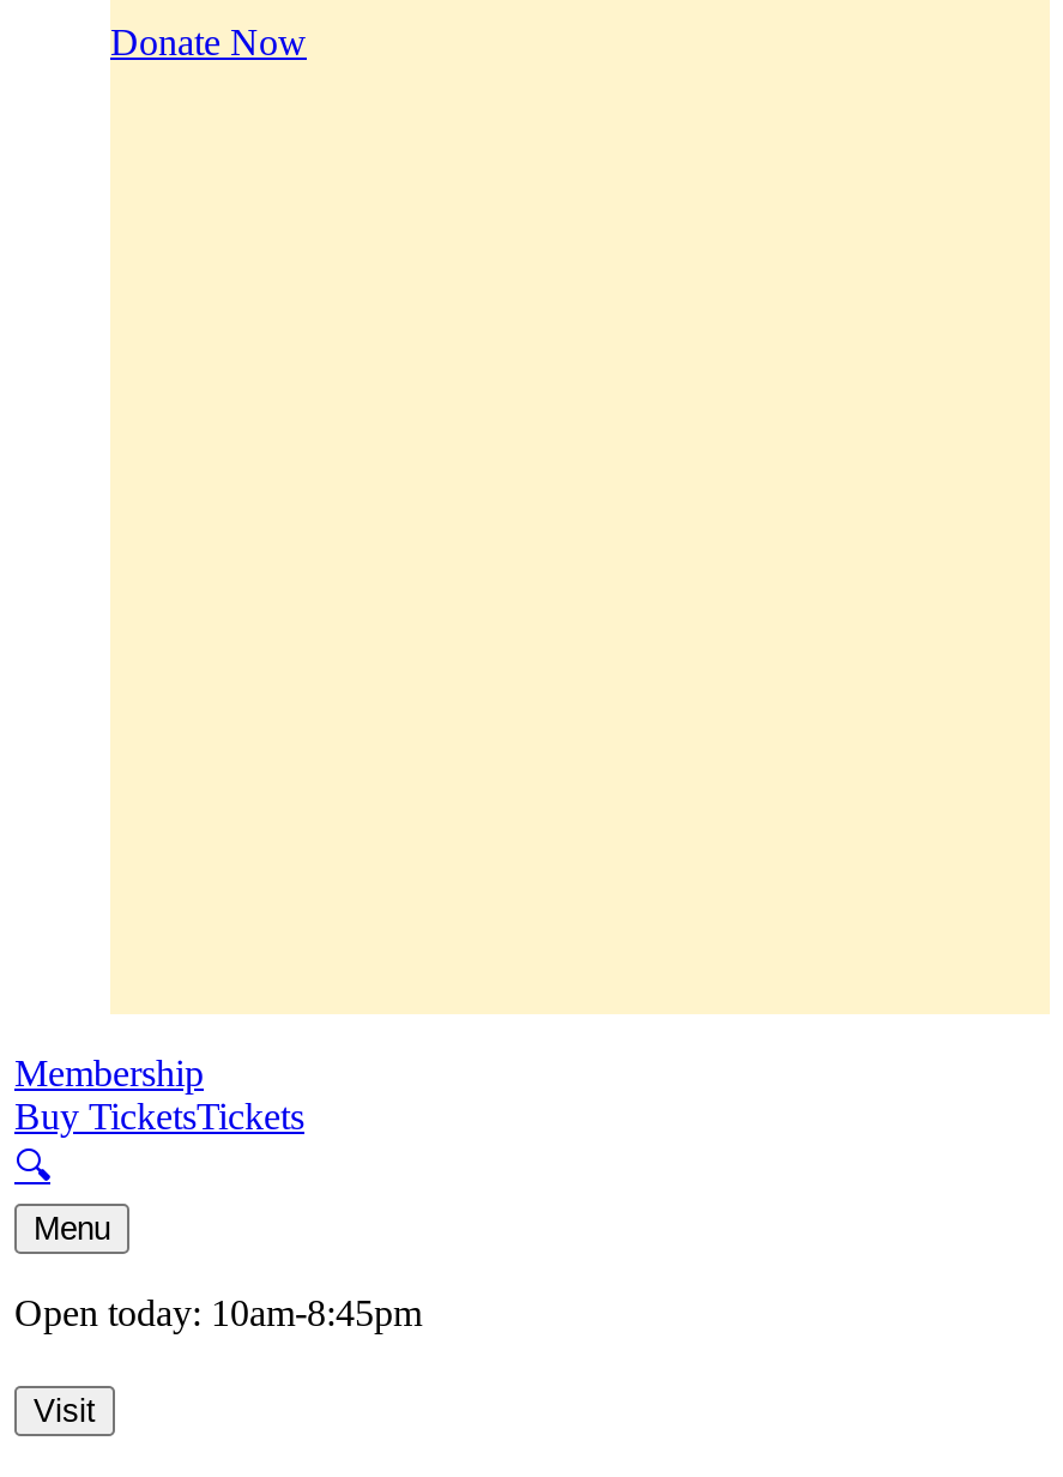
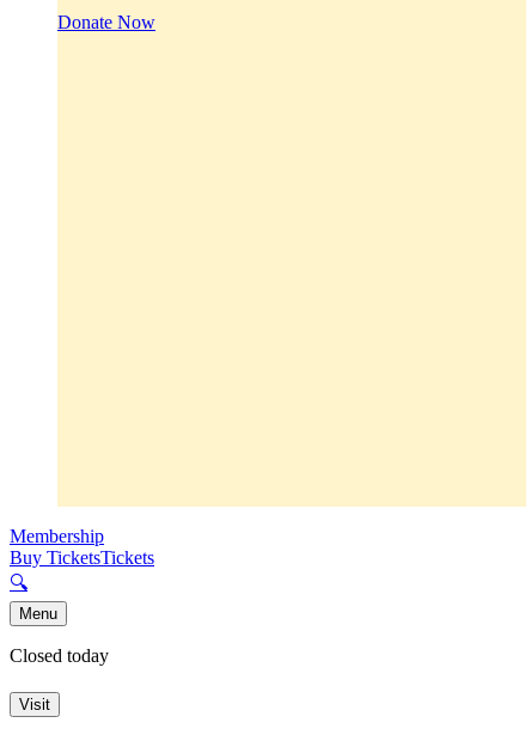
[14,1293,422,1334] Open today: 10am-8:45pm -> [10,646,109,666] Closed today

